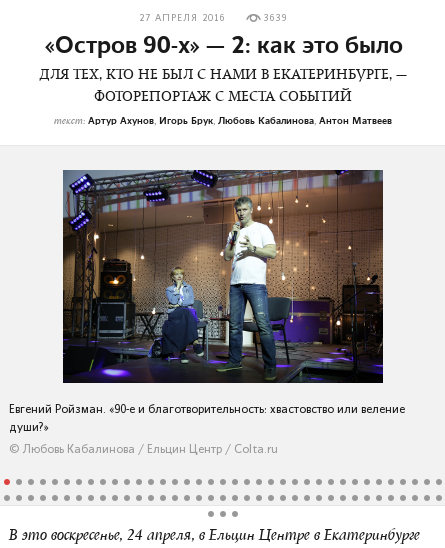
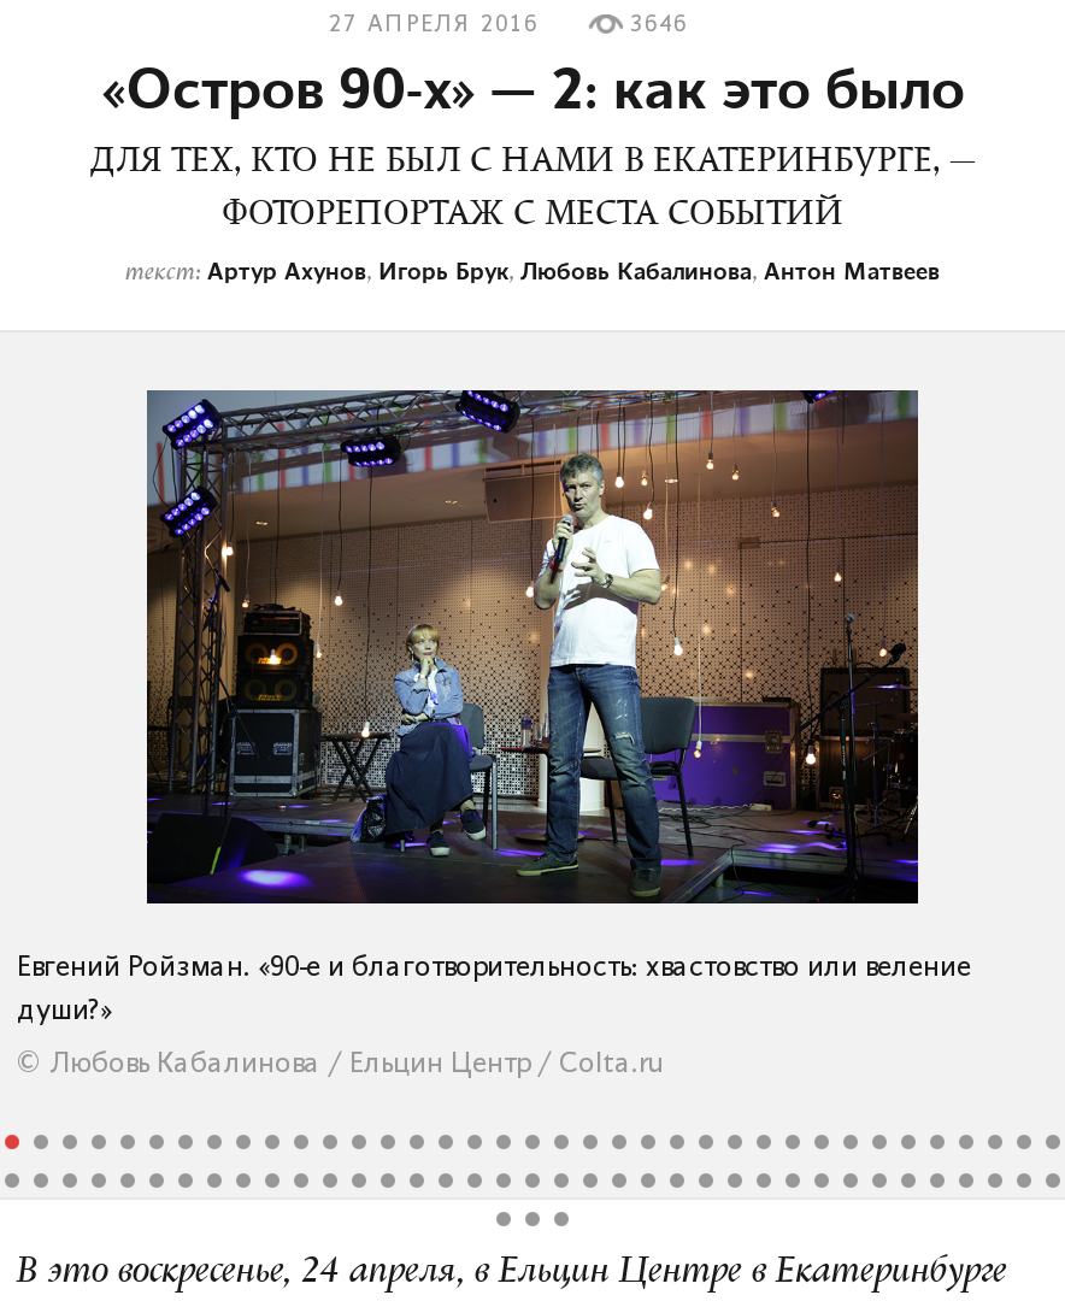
[263,13,287,24] 3639 -> [630,12,688,39] 3646

